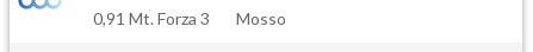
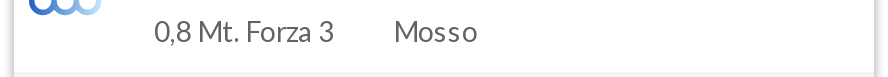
[93,9,286,29] 0,91 Mt. Forza 3 Mosso -> [154,15,478,49] 0,8 Mt. Forza 3 Mosso

